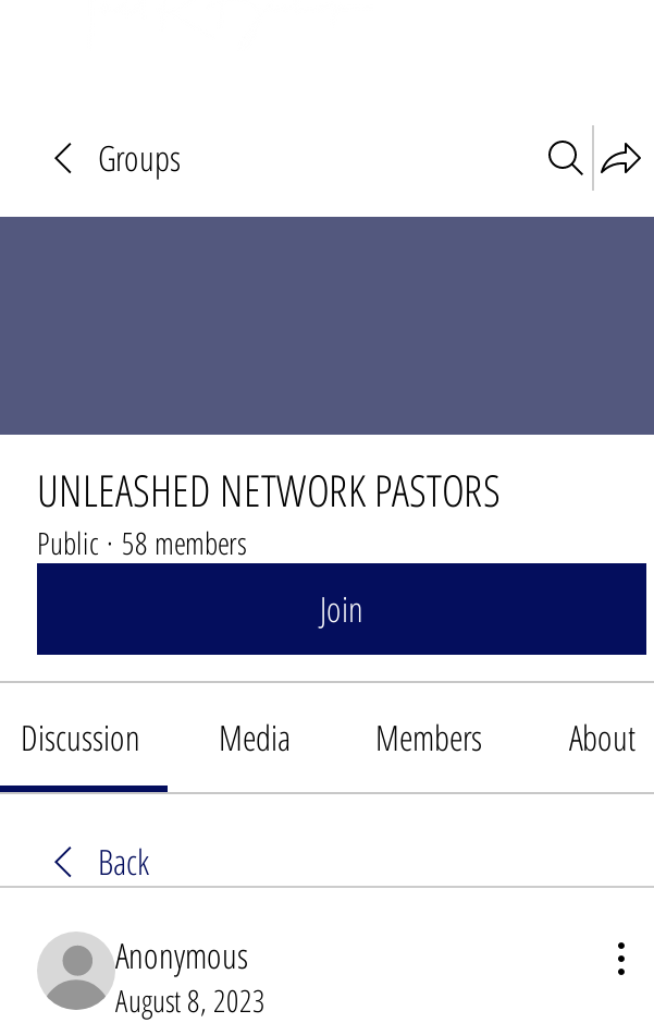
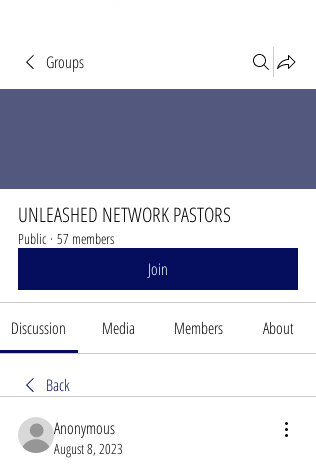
[37,522,246,563] Public · 58 members -> [18,229,114,248] Public · 57 members

